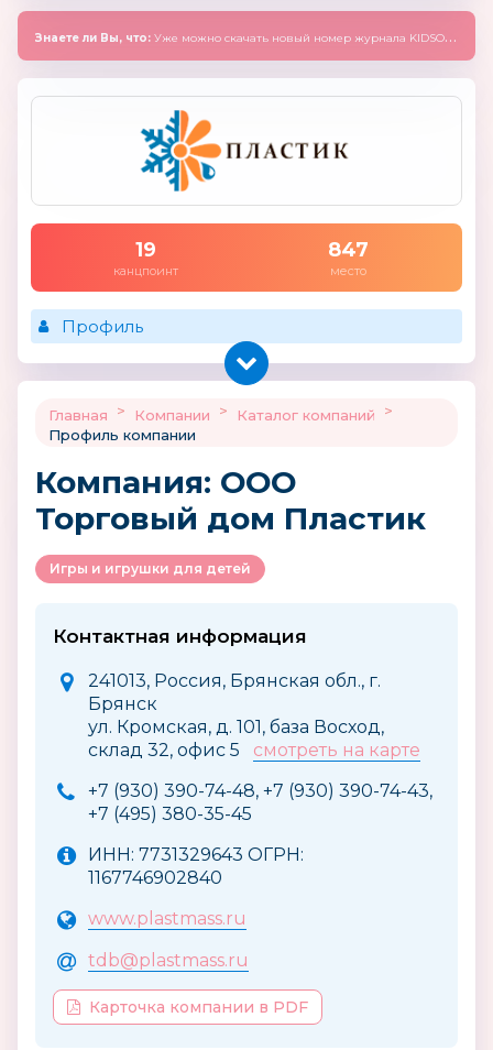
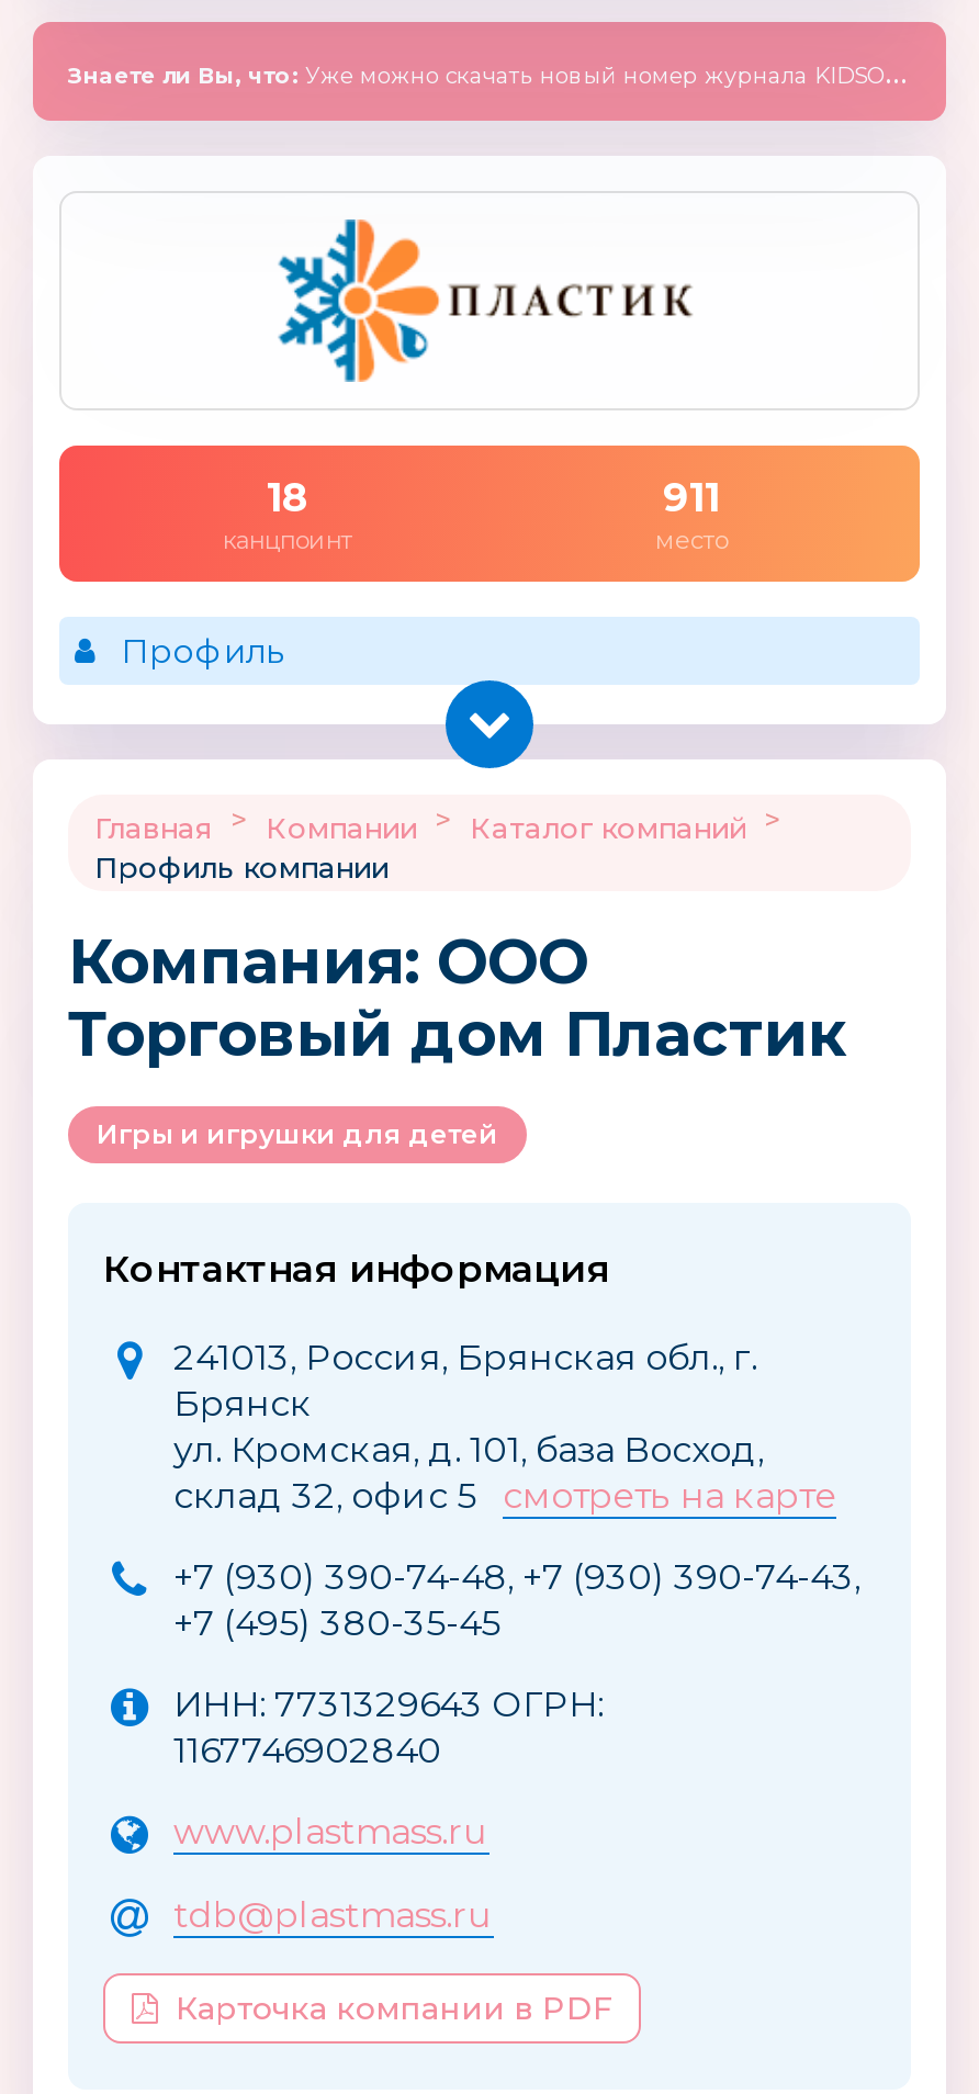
[135,238,156,262] 19 -> [267,474,308,522] 18
[327,238,368,262] 847 -> [663,474,720,522] 911

